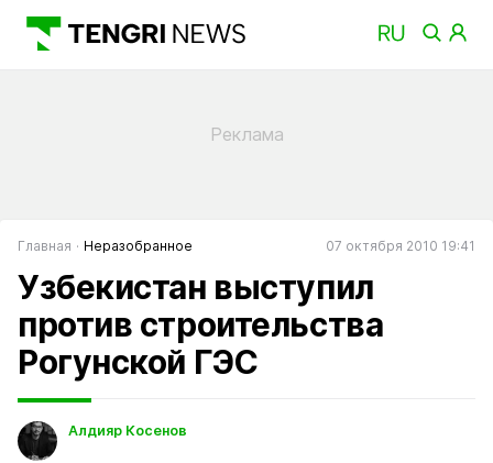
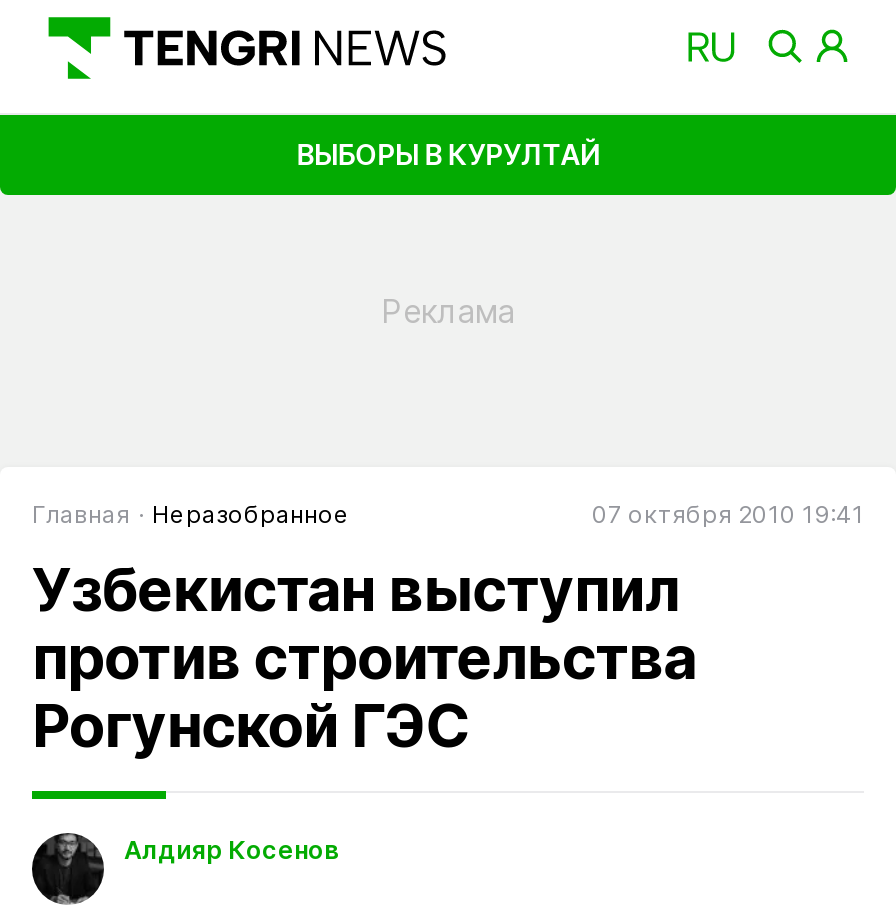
none -> [296,136,600,170] ВЫБОРЫ В КУРУЛТАЙ

